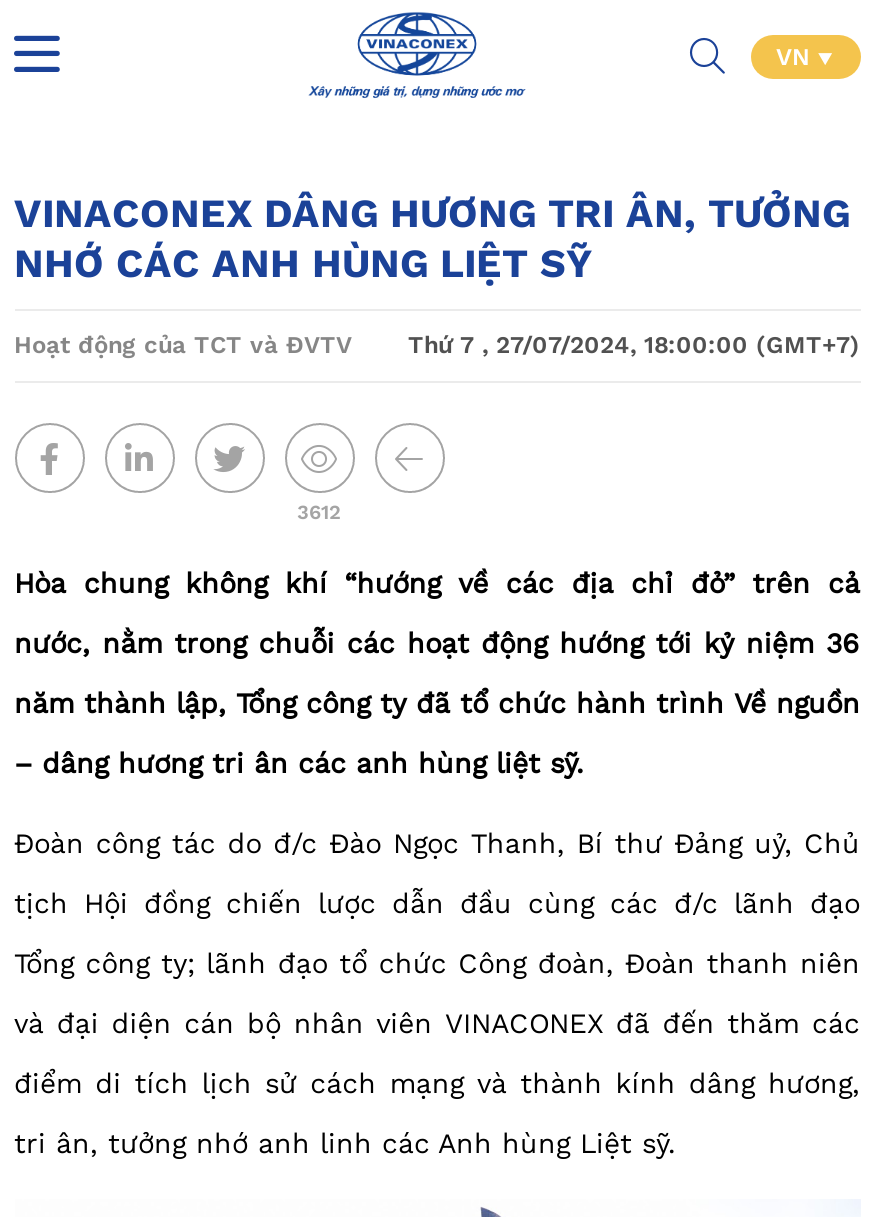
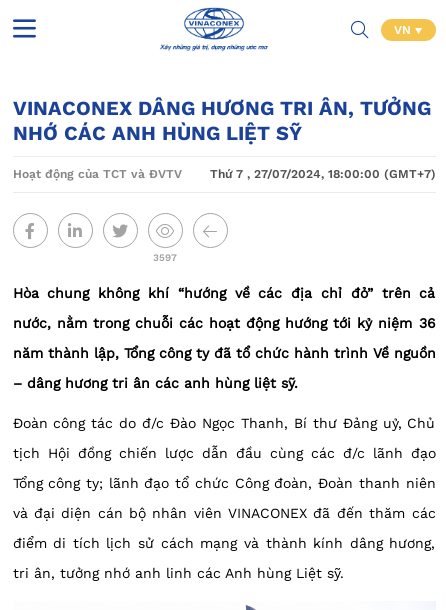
[297,501,341,523] 3612 -> [153,252,177,263] 3597

